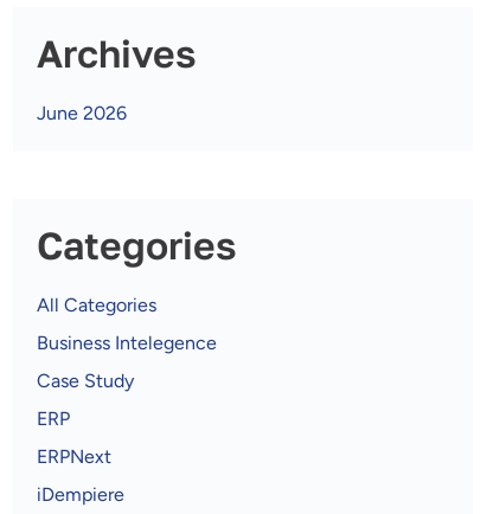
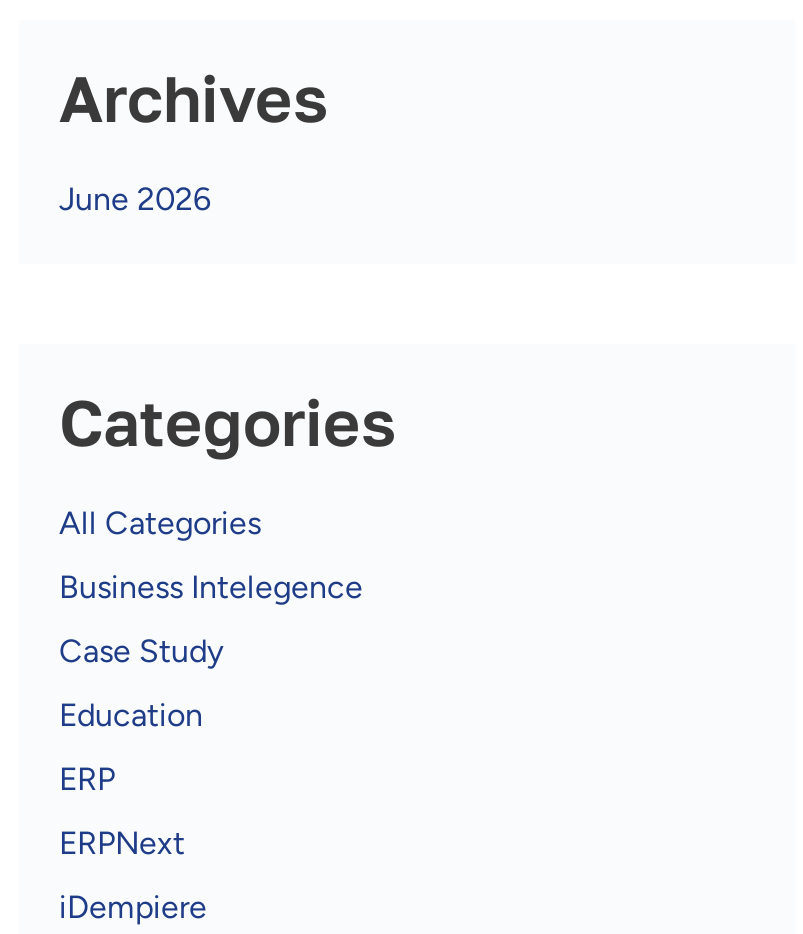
none -> [59,695,203,733] Education

